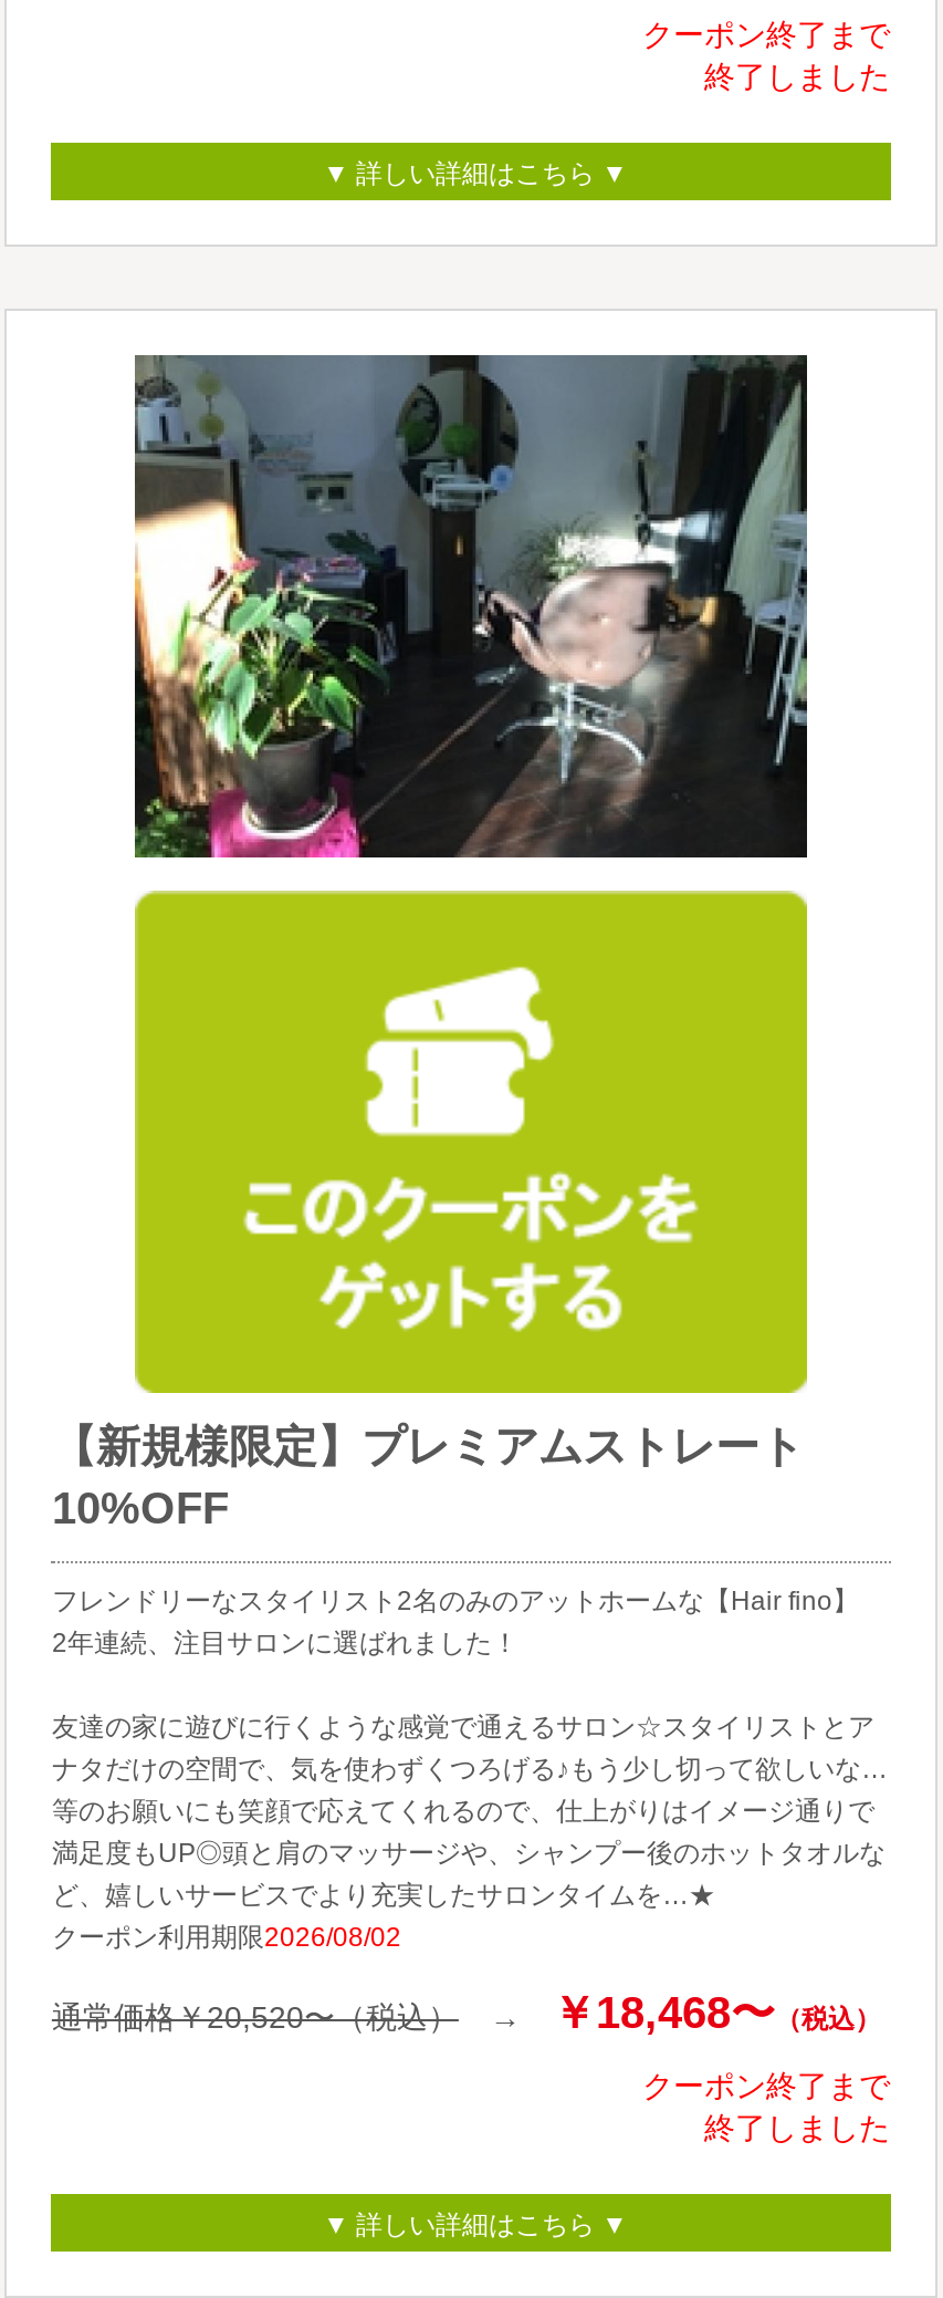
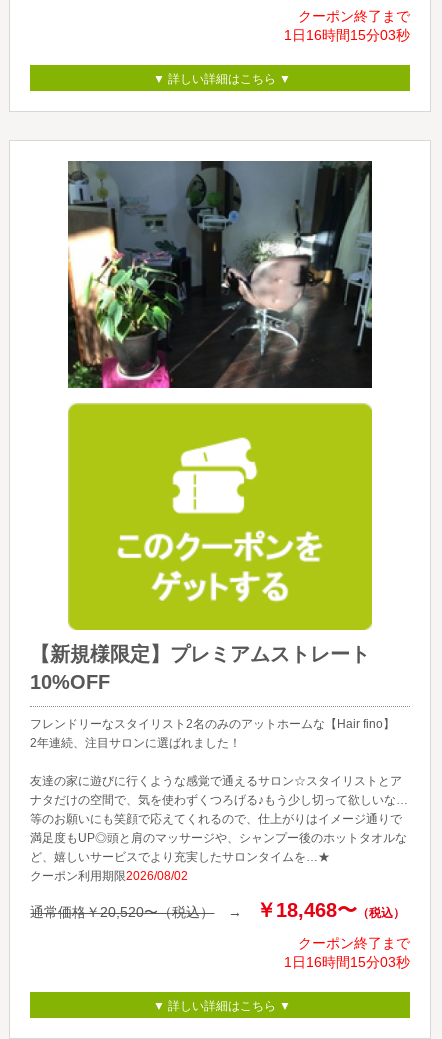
[704,59,890,95] 終了しました -> [283,27,409,43] 1日16時間15分03秒
[704,2109,890,2144] 終了しました -> [283,953,409,969] 1日16時間15分03秒

